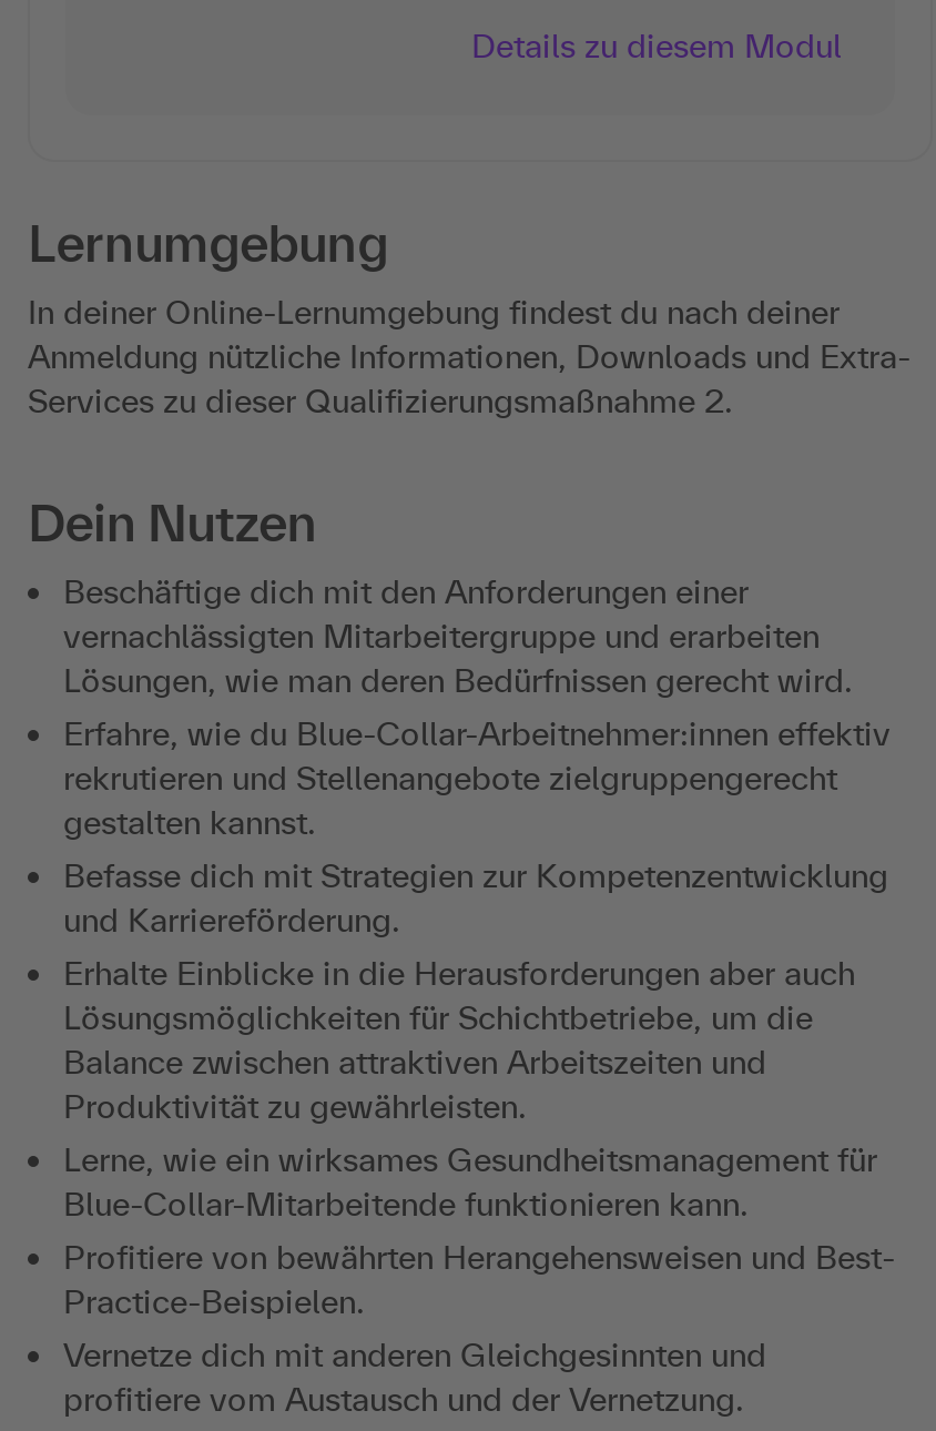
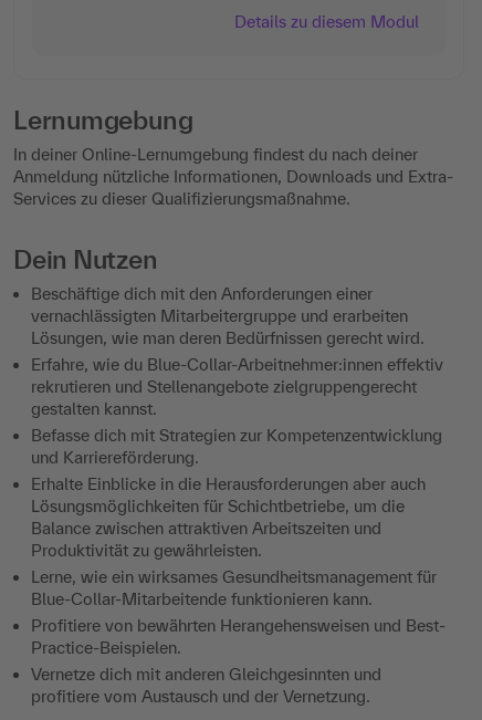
[28,381,733,419] Services zu dieser Qualifizierungsmaßnahme 2. -> [13,189,350,208] Services zu dieser Qualifizierungsmaßnahme.

